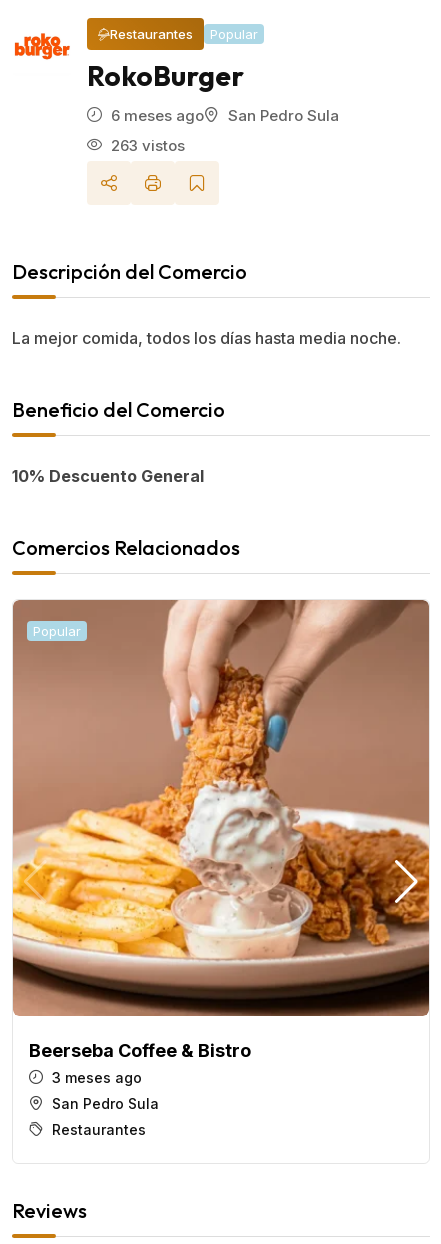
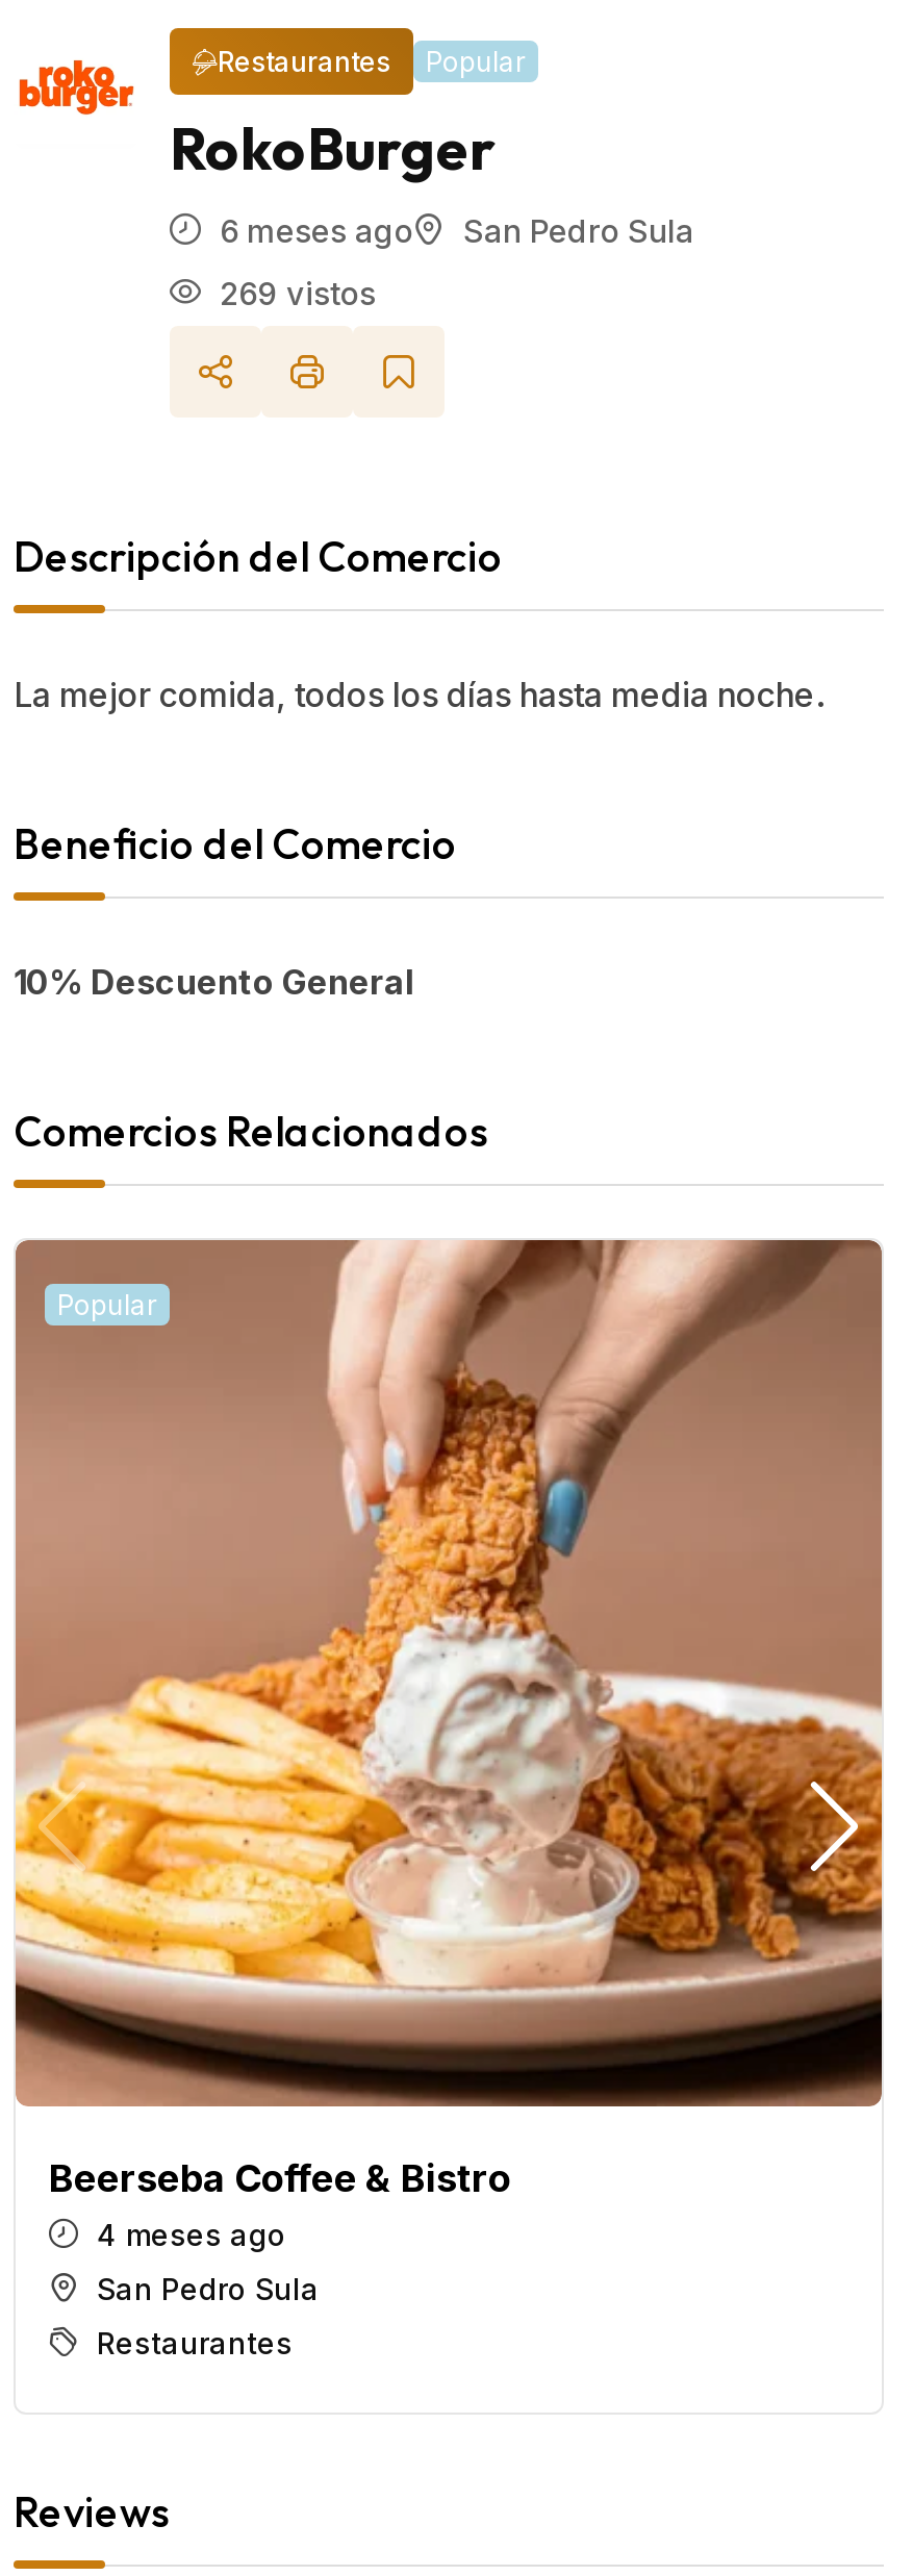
[111,136,185,155] 263 vistos -> [220,274,376,313] 269 vistos
[48,1069,142,1086] 3 meses ago -> [88,2217,286,2252] 4 meses ago

